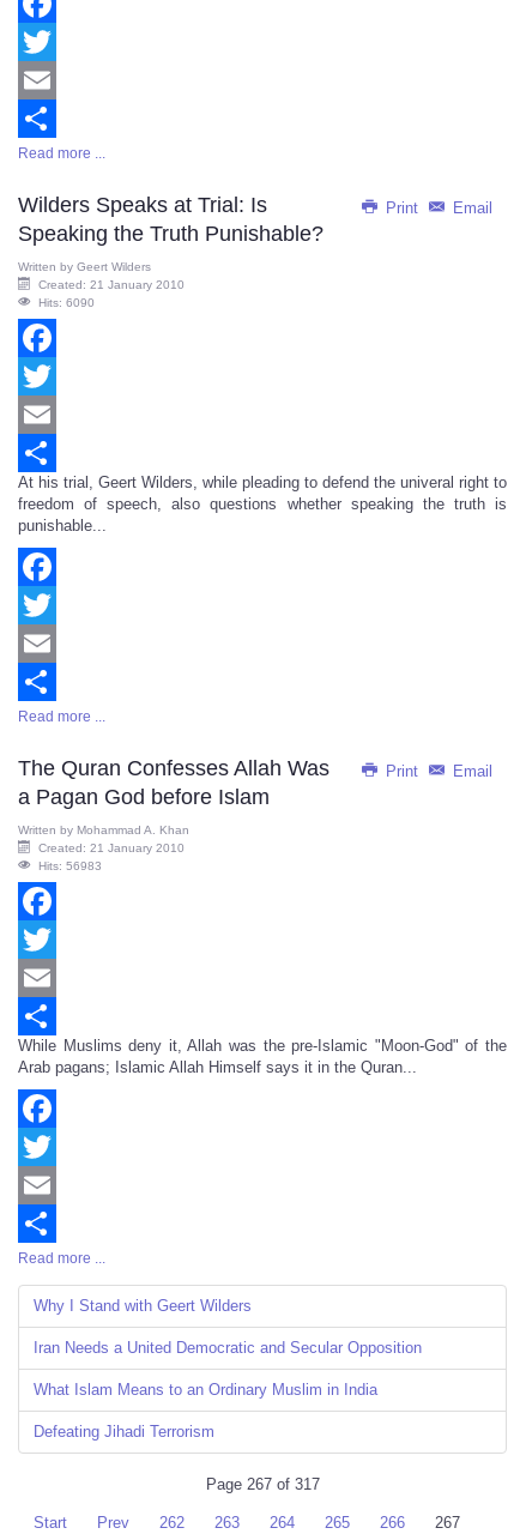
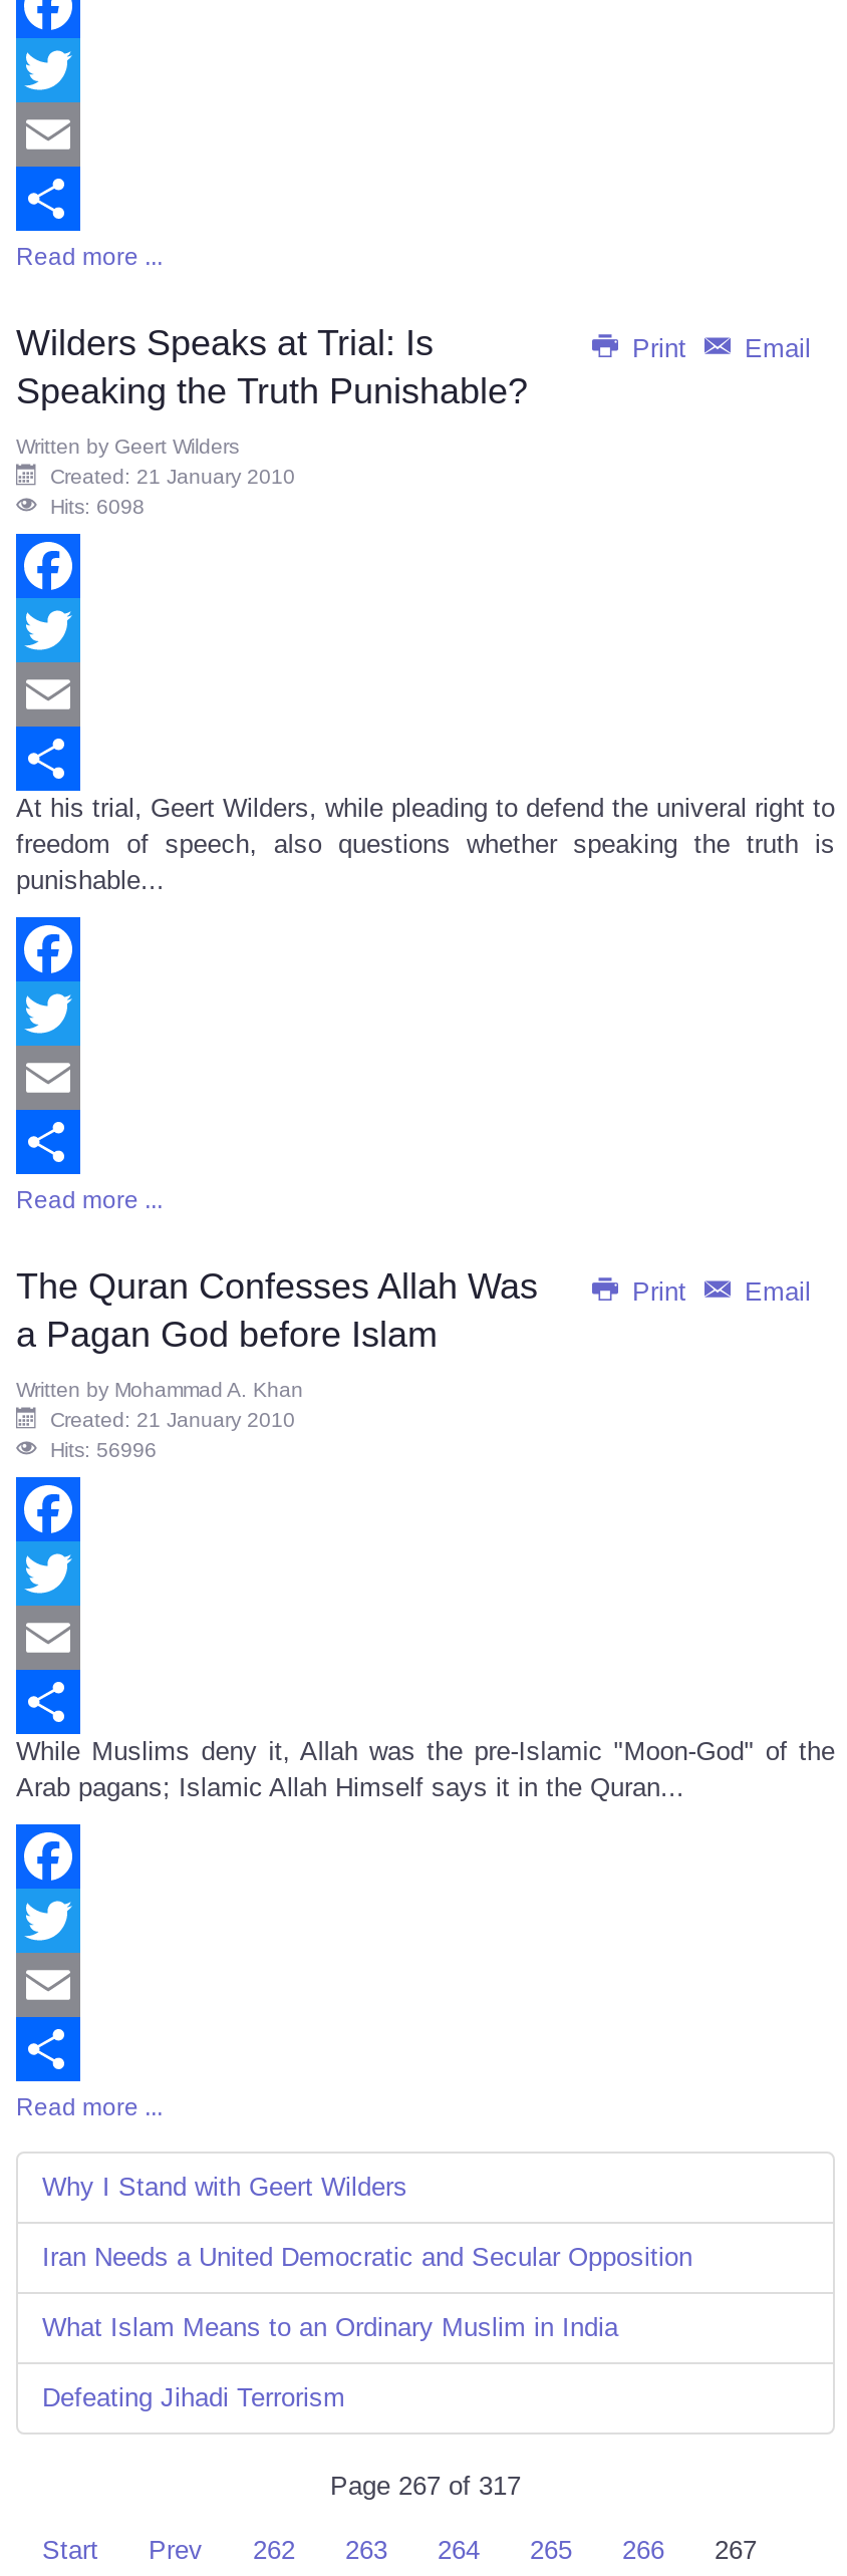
[38,296,95,309] Hits: 6090 -> [50,496,145,518] Hits: 6098
[38,860,102,873] Hits: 56983 -> [50,1439,157,1462] Hits: 56996

